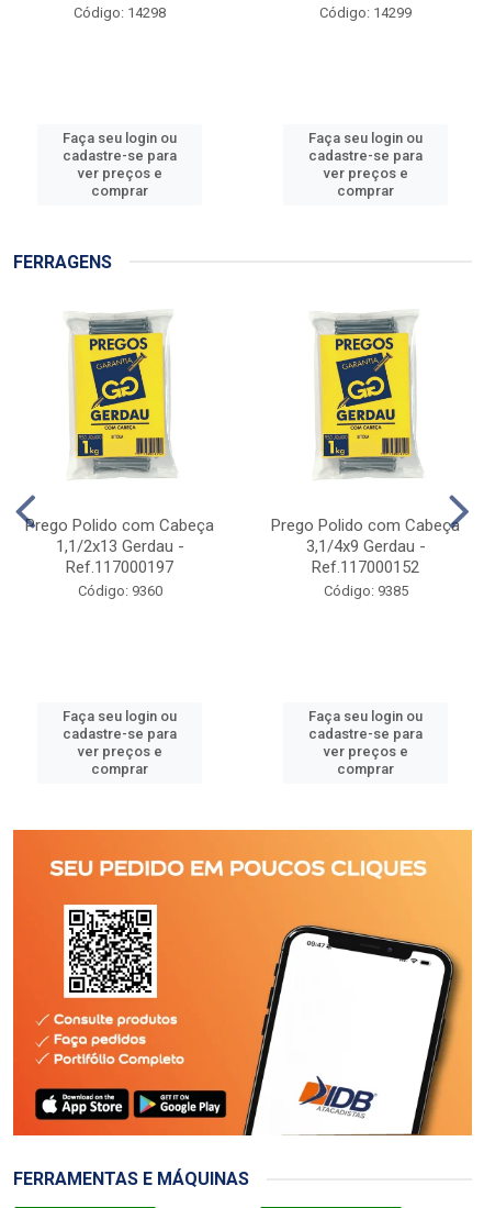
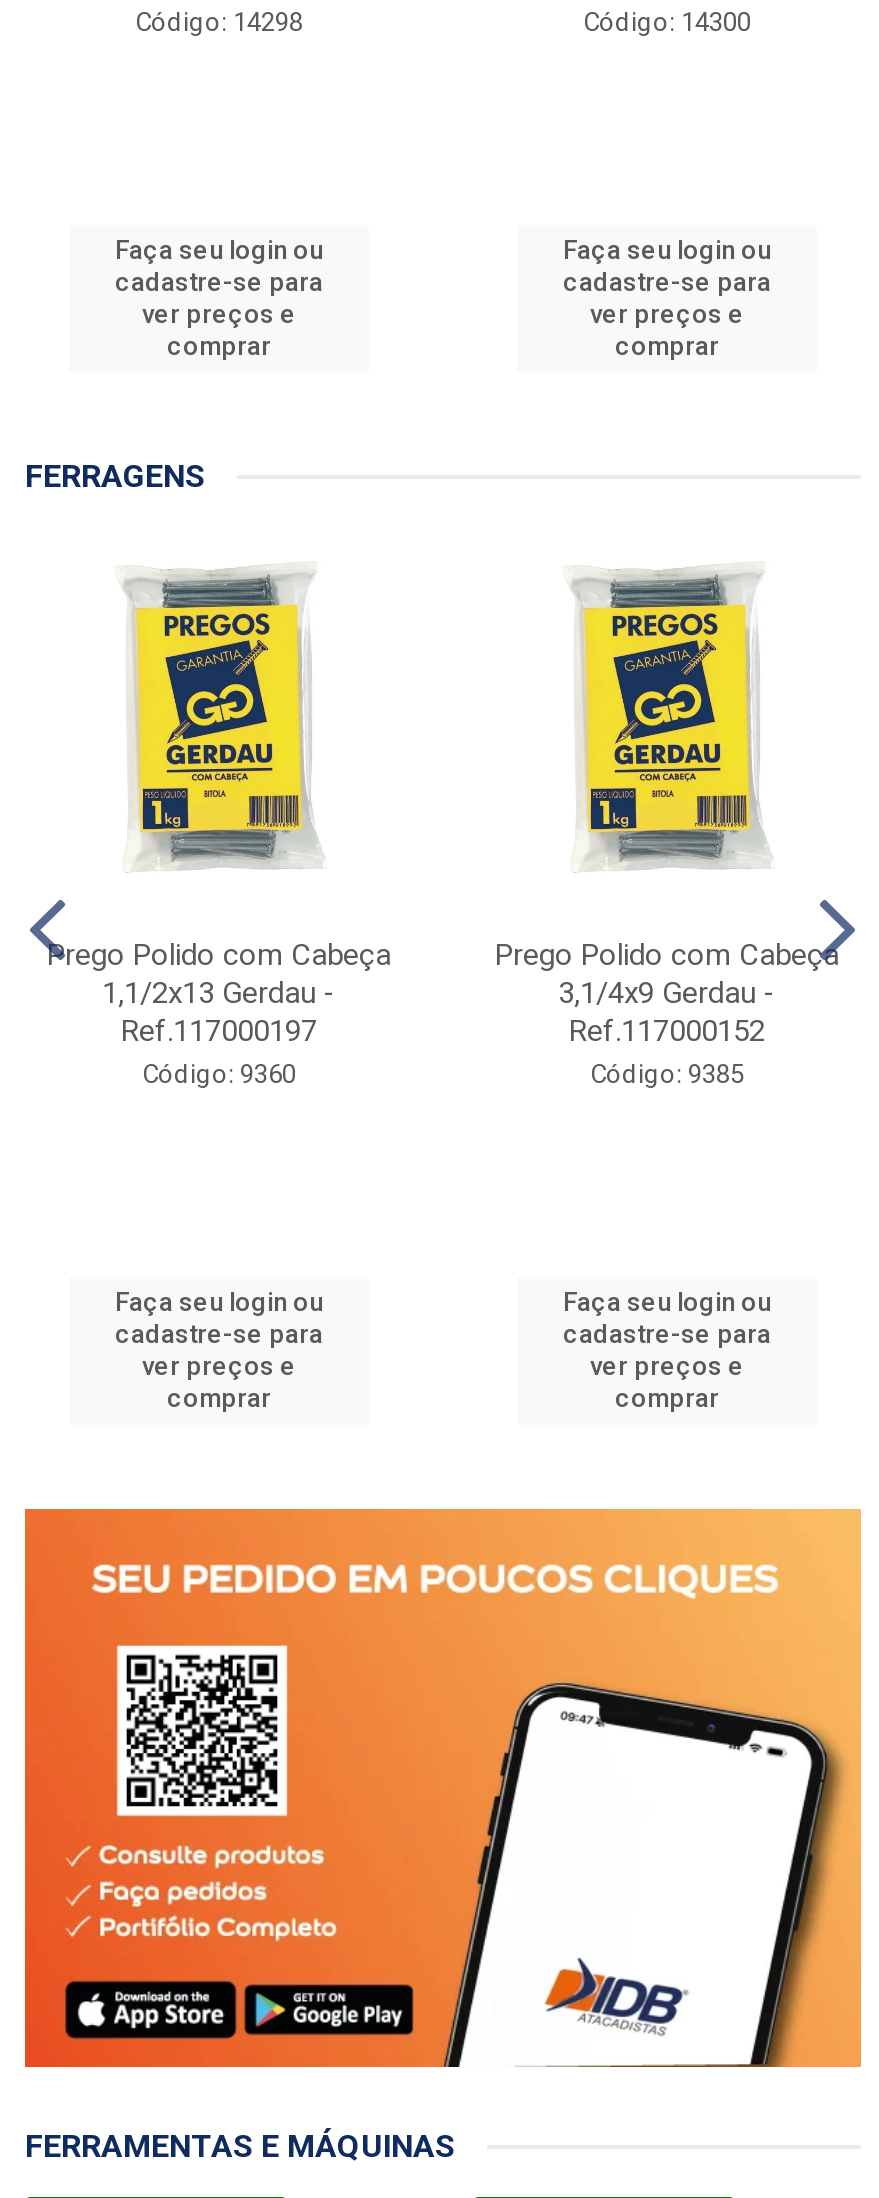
[319,4,412,21] Código: 14299 -> [583,7,751,37] Código: 14300

